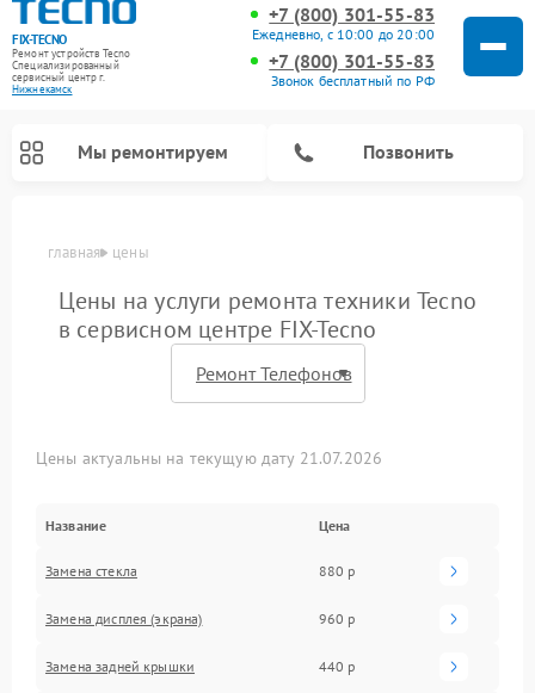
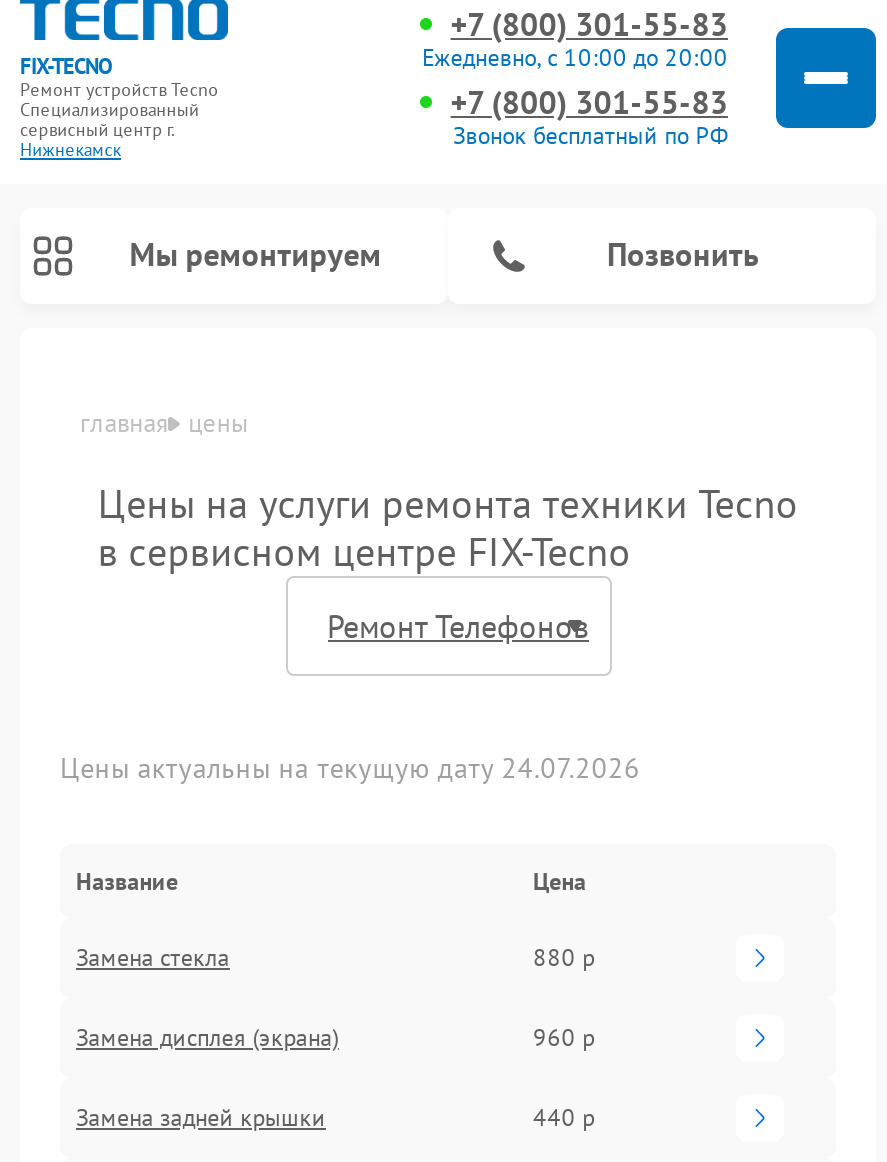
[36,447,382,469] Цены актуальны на текущую дату 21.07.2026 -> [60,750,640,786] Цены актуальны на текущую дату 24.07.2026

